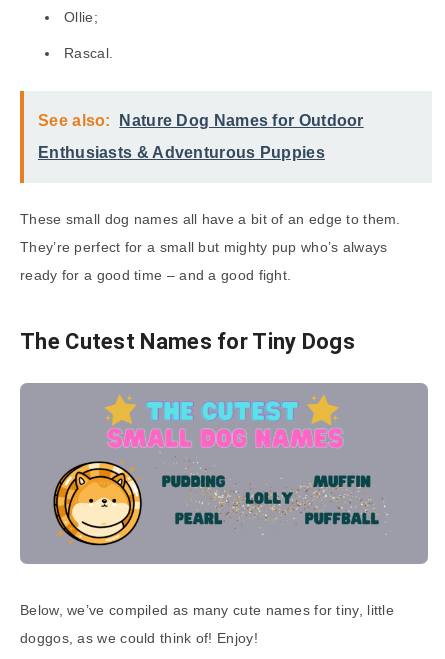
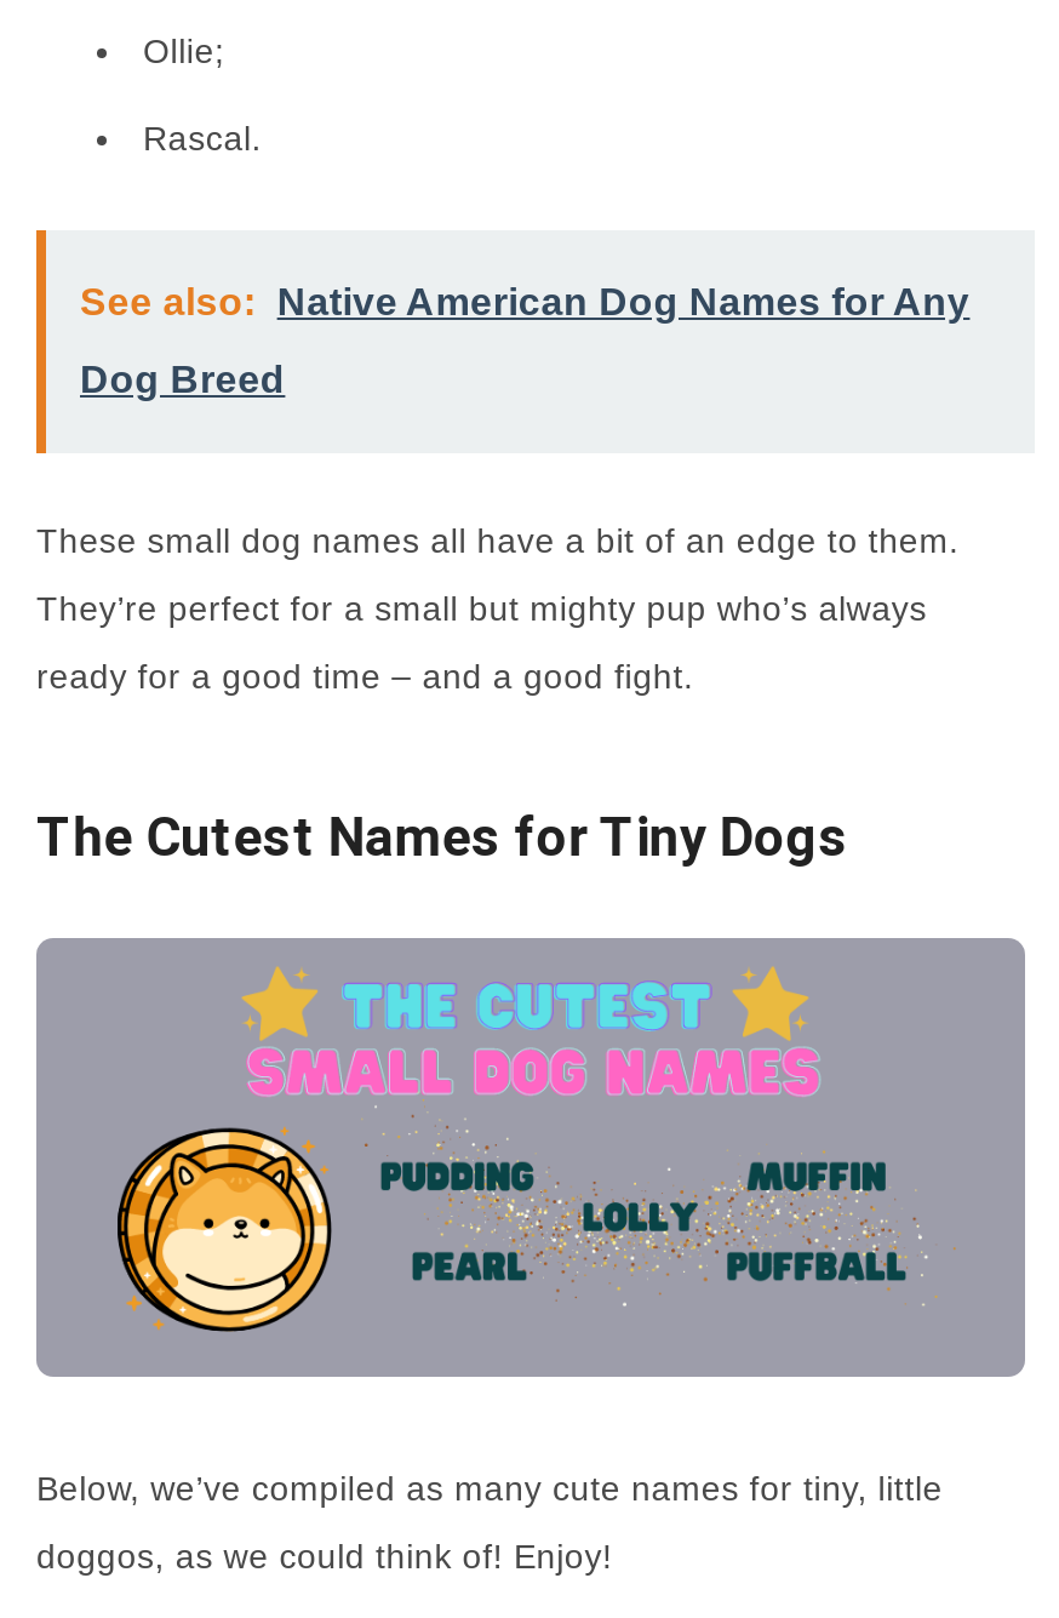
[38,112,364,129] See also: Nature Dog Names for Outdoor -> [80,281,970,322] See also: Native American Dog Names for Any
[38,144,325,161] Enthusiasts & Adventurous Puppies -> [80,359,285,400] Dog Breed

